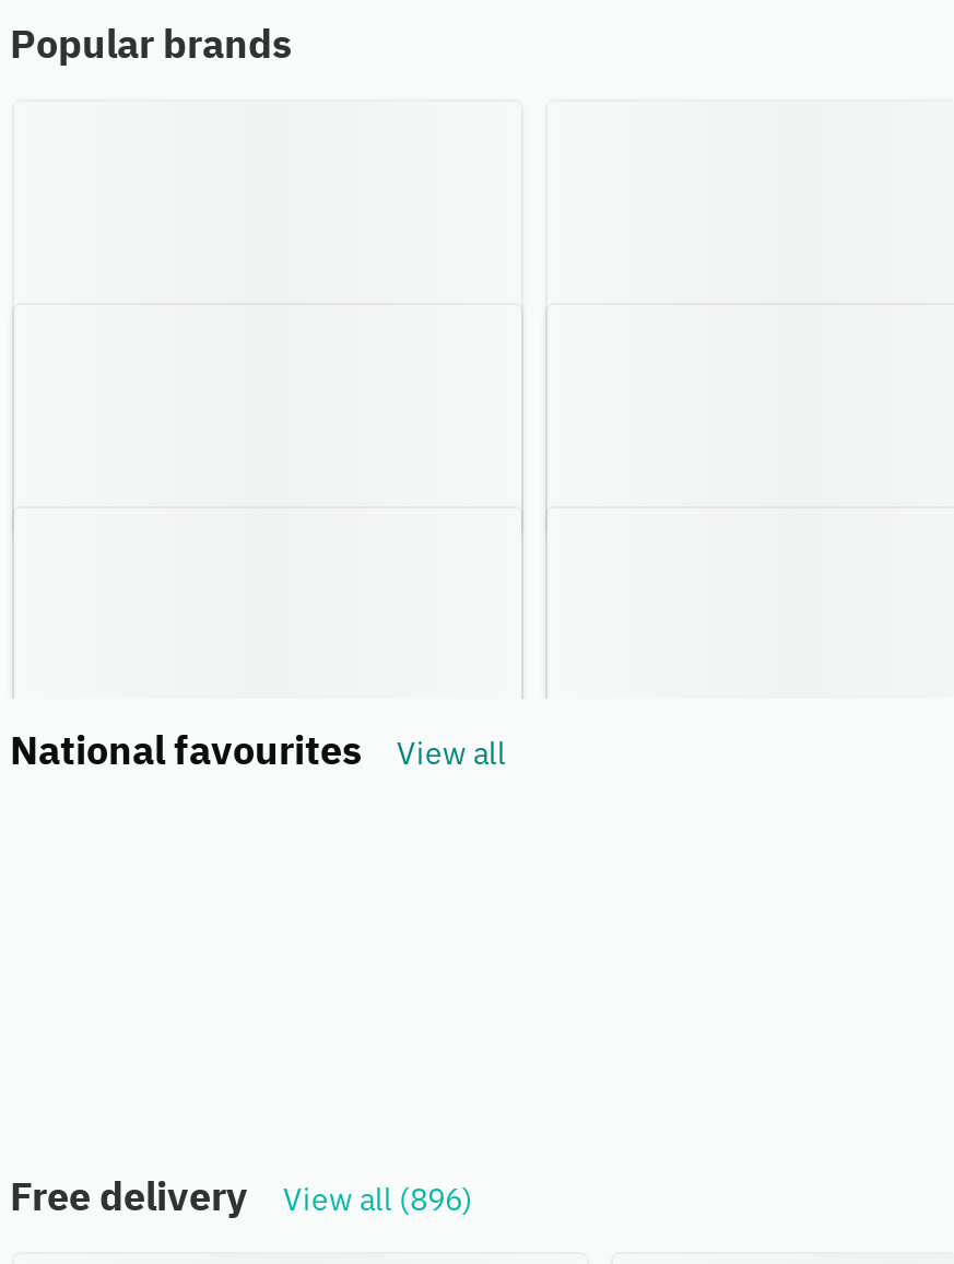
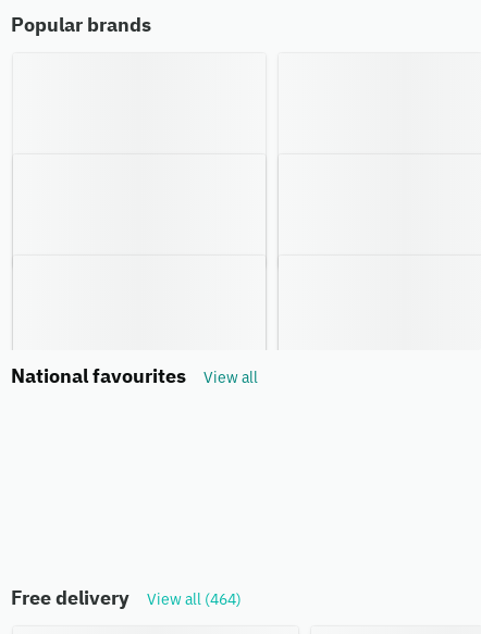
[10,1171,473,1221] Free delivery View all (896) -> [11,585,242,610] Free delivery View all (464)

